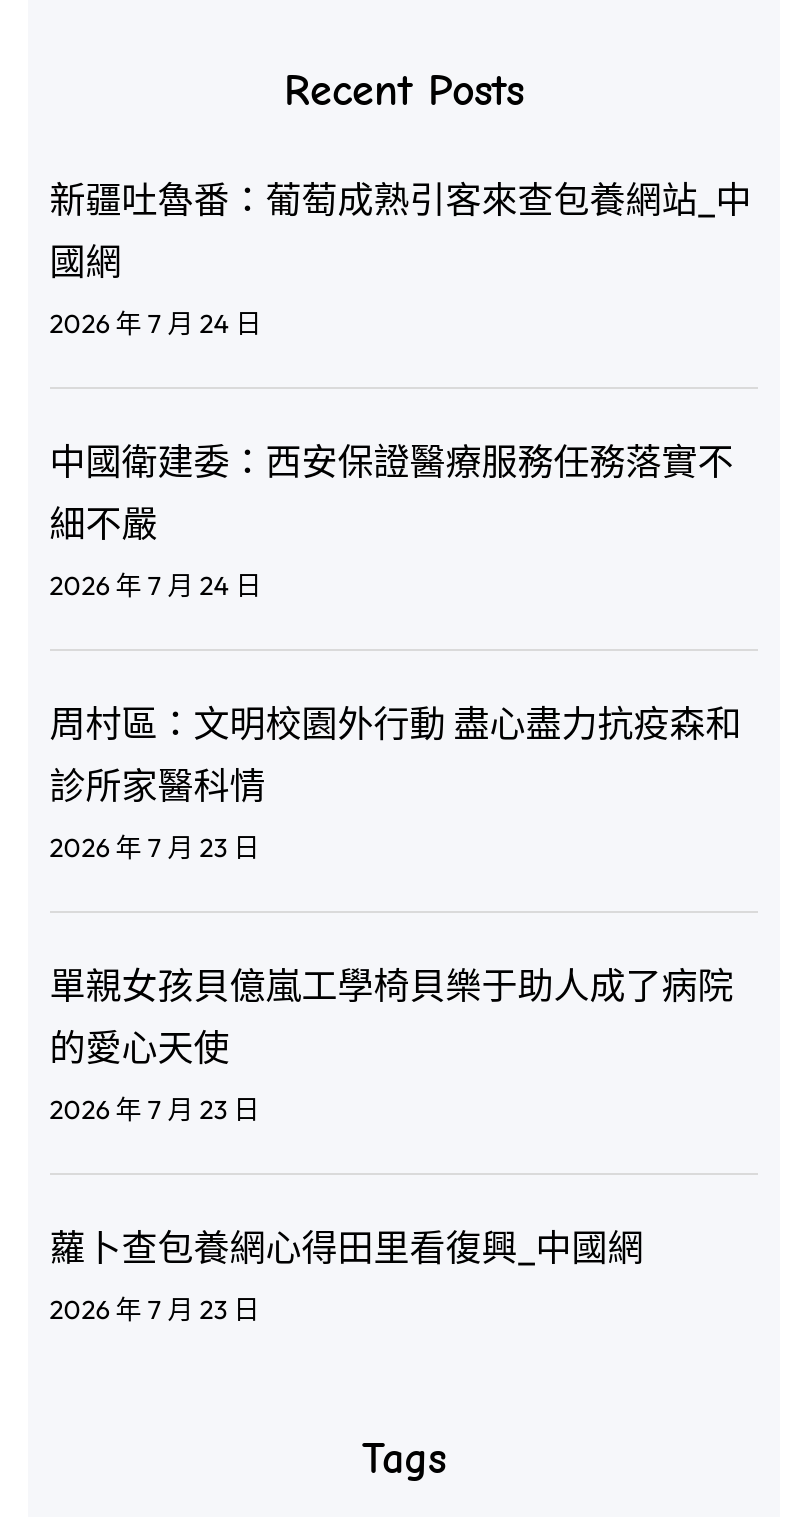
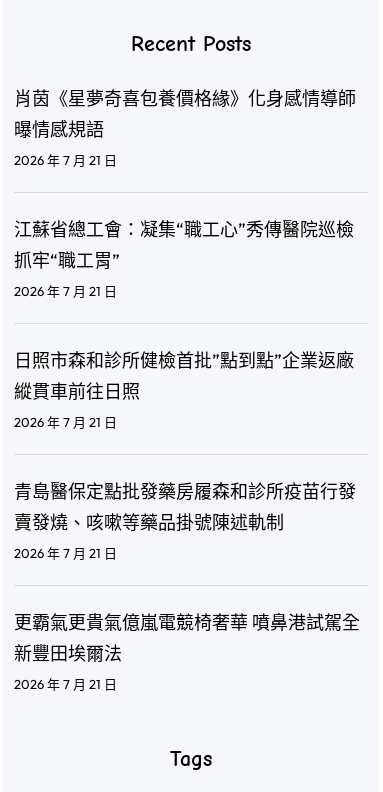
[49,177,751,285] 新疆吐魯番：葡萄成熟引客來查包養網站_中 | 國網 -> [14,87,356,141] 肖茵《星夢奇喜包養價格緣》化身感情導師 | 曝情感規語
[49,307,261,339] 2026 年 7 月 24 日 -> [14,152,117,168] 2026 年 7 月 21 日
[49,439,733,547] 中國衛建委：西安保證醫療服務任務落實不 | 細不嚴 -> [14,218,354,272] 江蘇省總工會：凝集“職工心”秀傳醫院巡檢 | 抓牢“職工胃”
[49,569,261,601] 2026 年 7 月 24 日 -> [14,283,117,299] 2026 年 7 月 21 日
[49,701,741,809] 周村區：文明校園外行動 盡心盡力抗疫森和 | 診所家醫科情 -> [14,349,354,403] 日照市森和診所健檢首批”點到點”企業返廠 | 縱貫車前往日照
[49,831,259,863] 2026 年 7 月 23 日 -> [14,414,117,430] 2026 年 7 月 21 日
[49,963,733,1071] 單親女孩貝億嵐工學椅貝樂于助人成了病院 | 的愛心天使 -> [14,480,356,534] 青島醫保定點批發藥房履森和診所疫苗行發 | 賣發燒、咳嗽等藥品掛號陳述軌制
[49,1093,259,1125] 2026 年 7 月 23 日 -> [14,545,117,561] 2026 年 7 月 21 日
[49,1225,643,1271] 蘿卜查包養網心得田里看復興_中國網 -> [14,611,360,665] 更霸氣更貴氣億嵐電競椅奢華 噴鼻港試駕全 | 新豐田埃爾法
[49,1293,259,1325] 2026 年 7 月 23 日 -> [14,676,117,692] 2026 年 7 月 21 日

